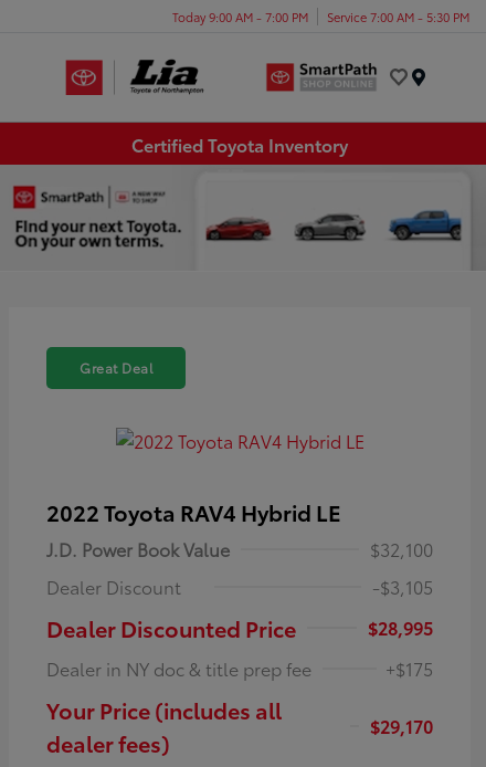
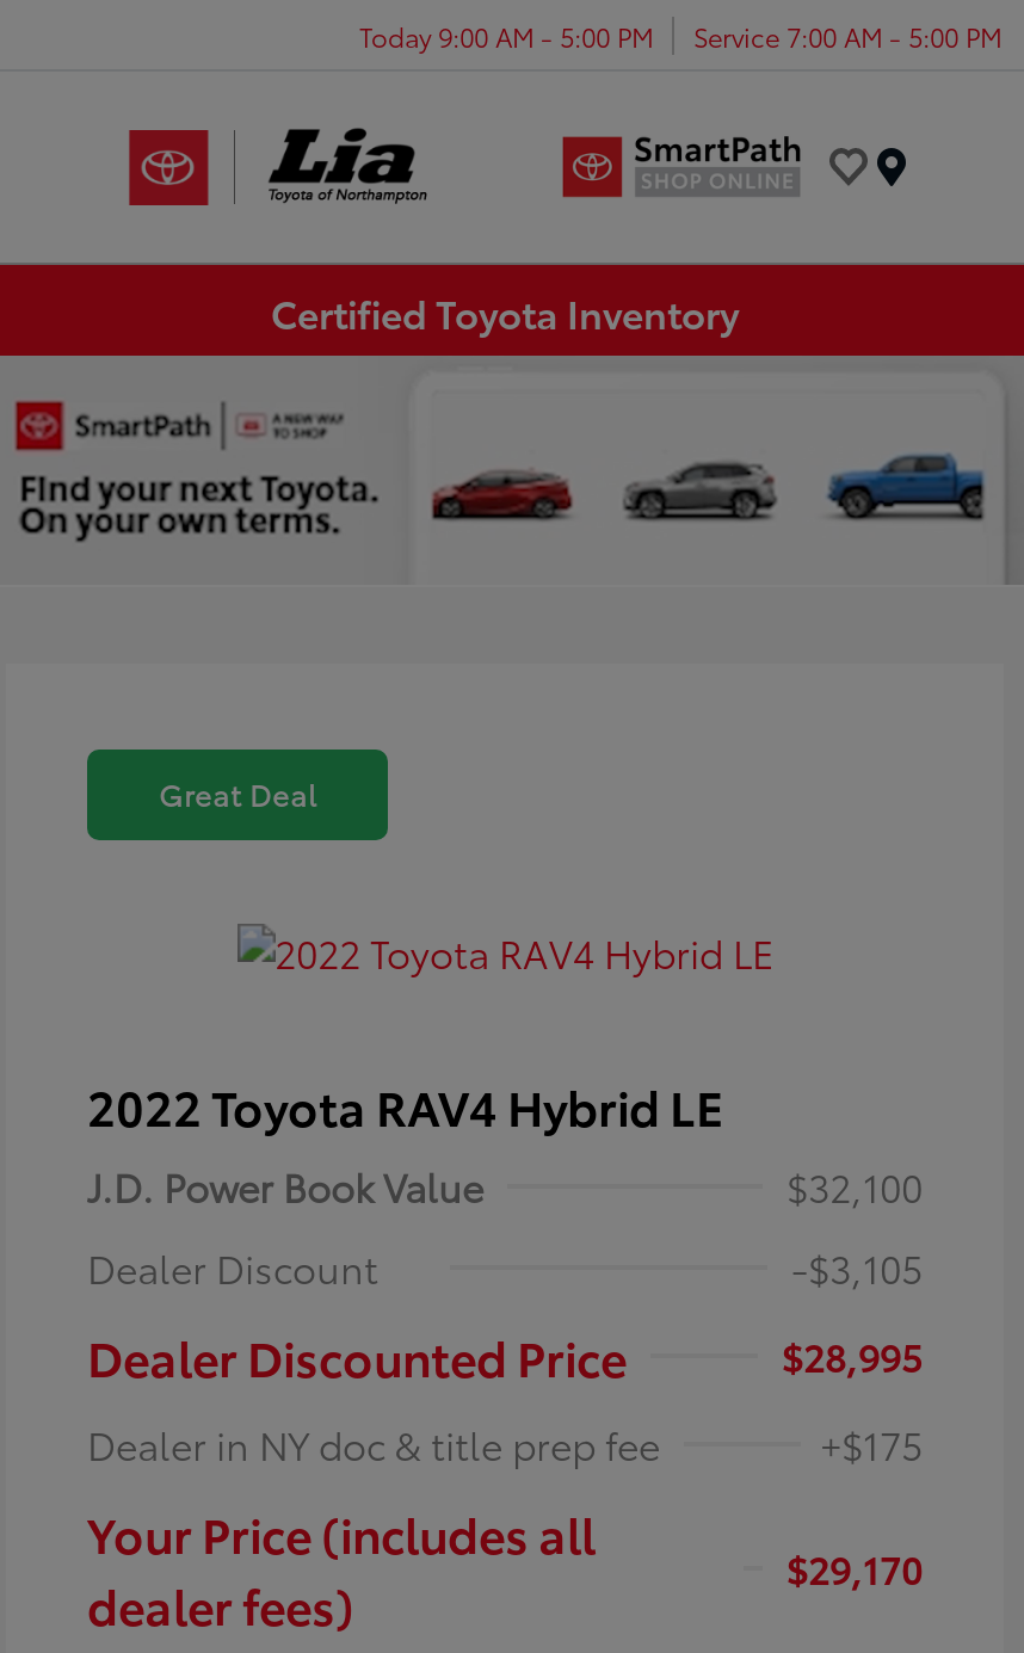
[172,7,308,25] Today 9:00 AM - 7:00 PM -> [359,16,653,54] Today 9:00 AM - 5:00 PM
[327,7,469,25] Service 7:00 AM - 5:30 PM -> [693,16,1001,54] Service 7:00 AM - 5:00 PM

